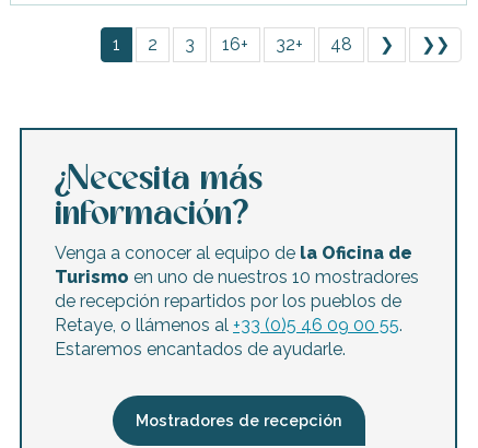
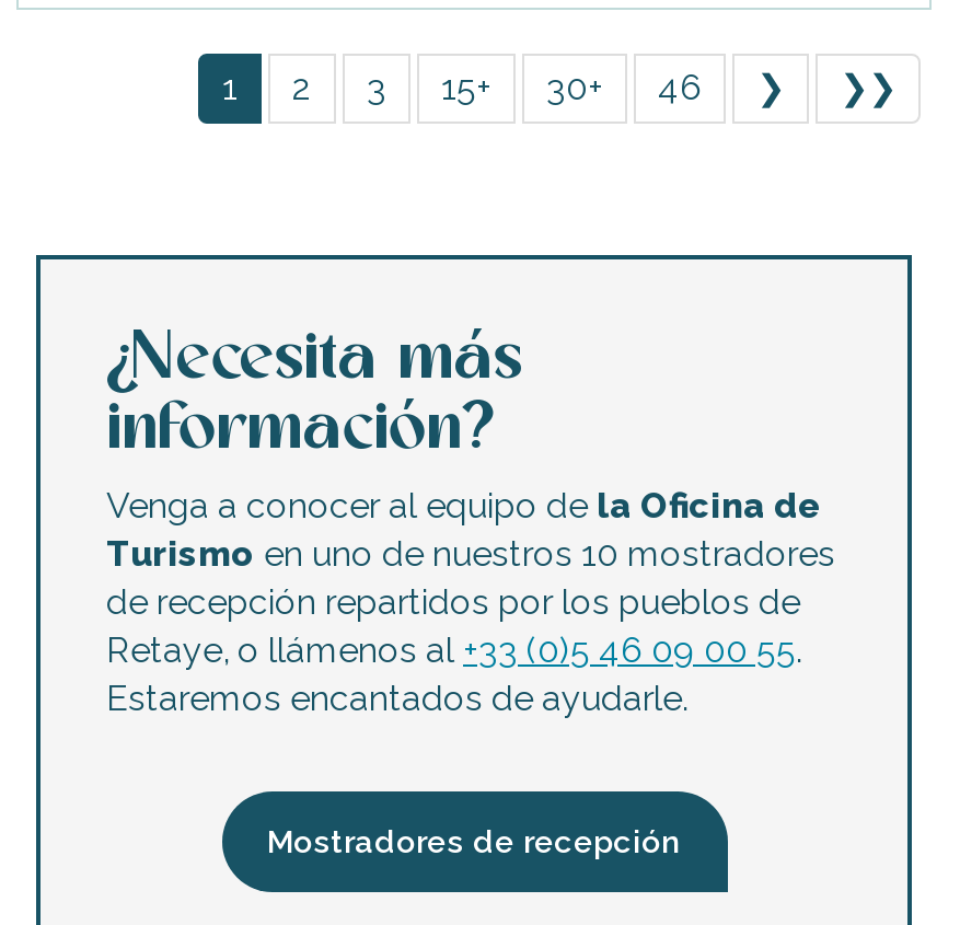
[222,34,248,55] 16+ -> [441,67,491,108] 15+
[276,34,303,55] 32+ -> [546,67,603,108] 30+
[330,34,352,55] 48 -> [658,67,702,108] 46

